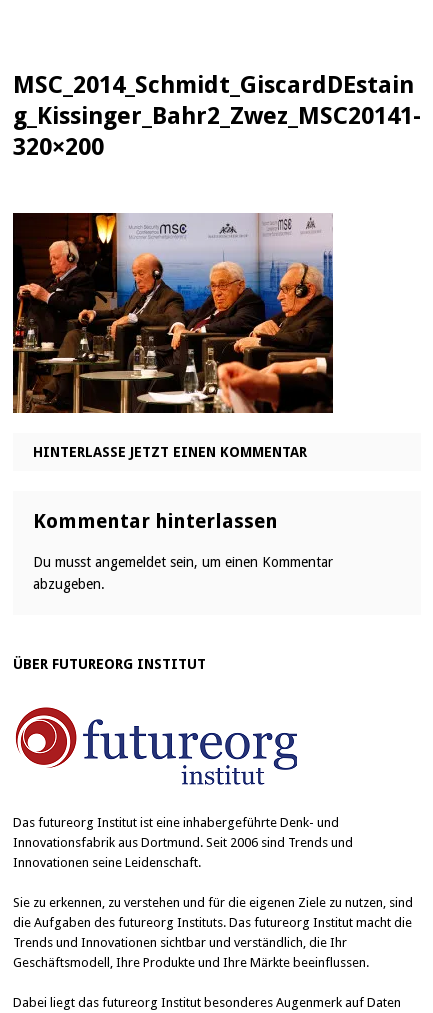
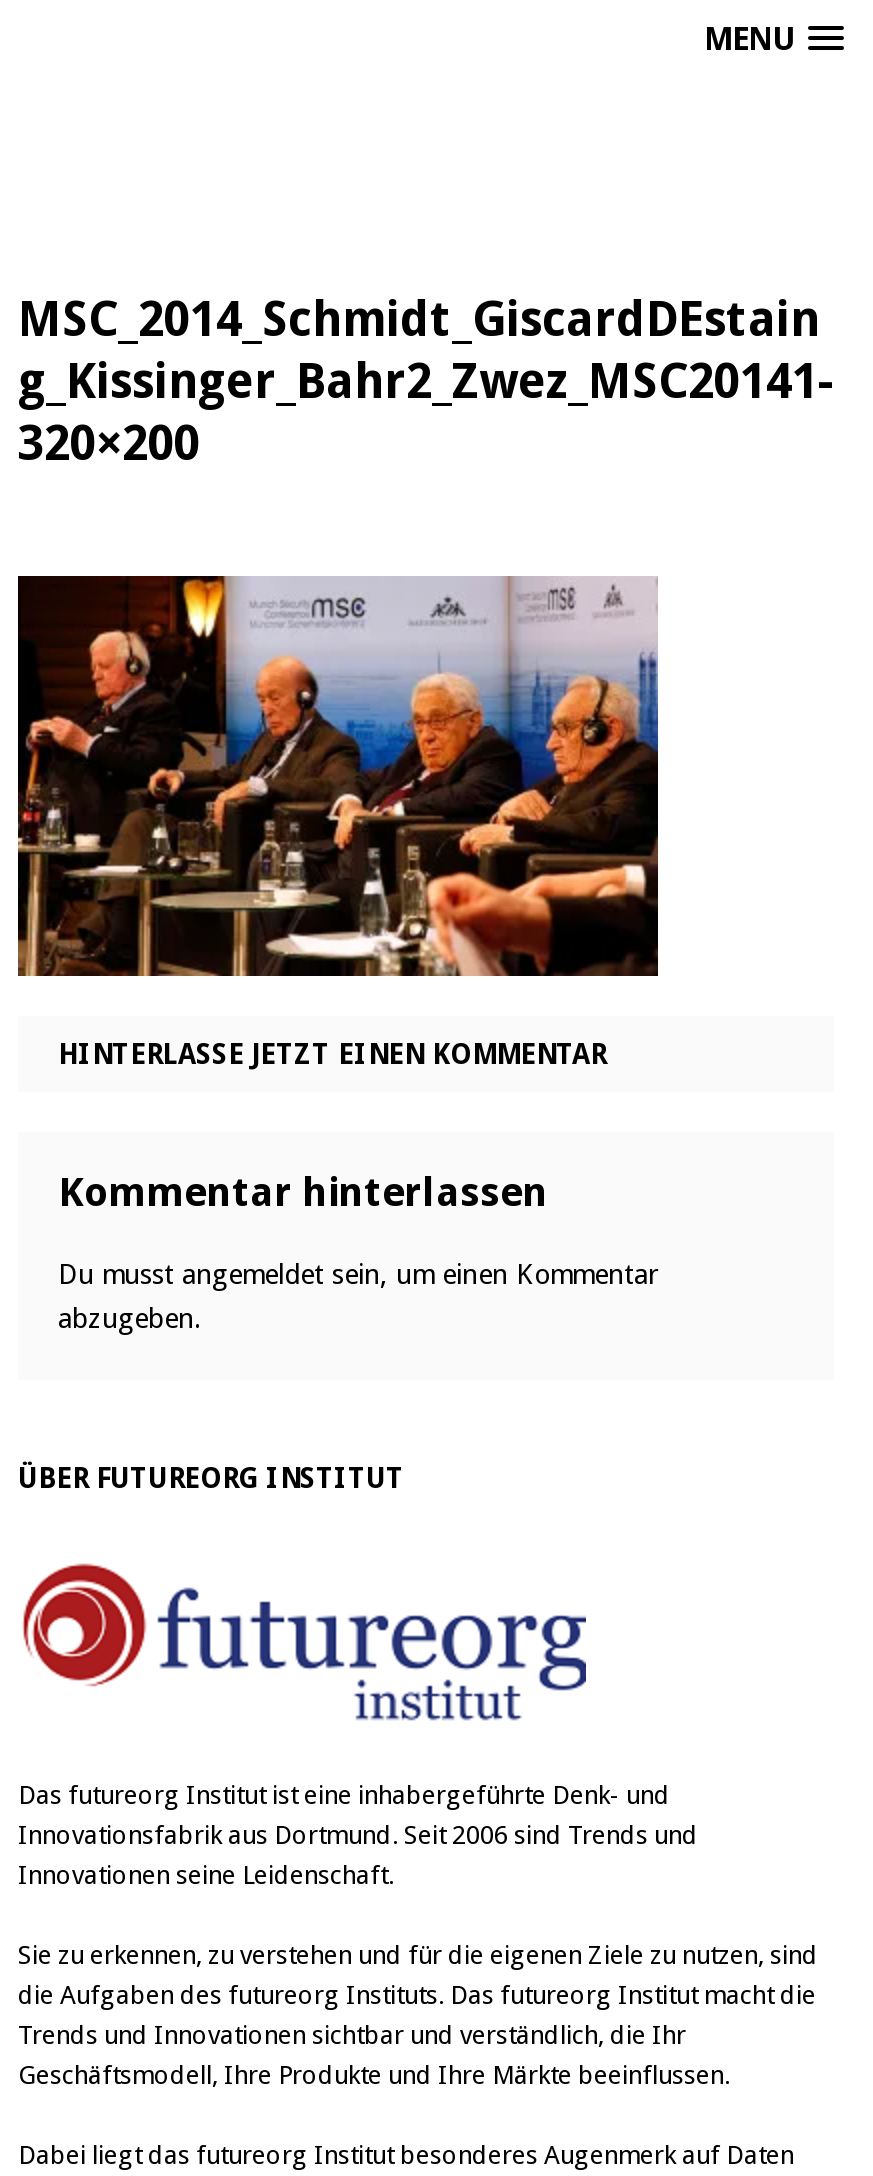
none -> [704,20,794,58] MENU

